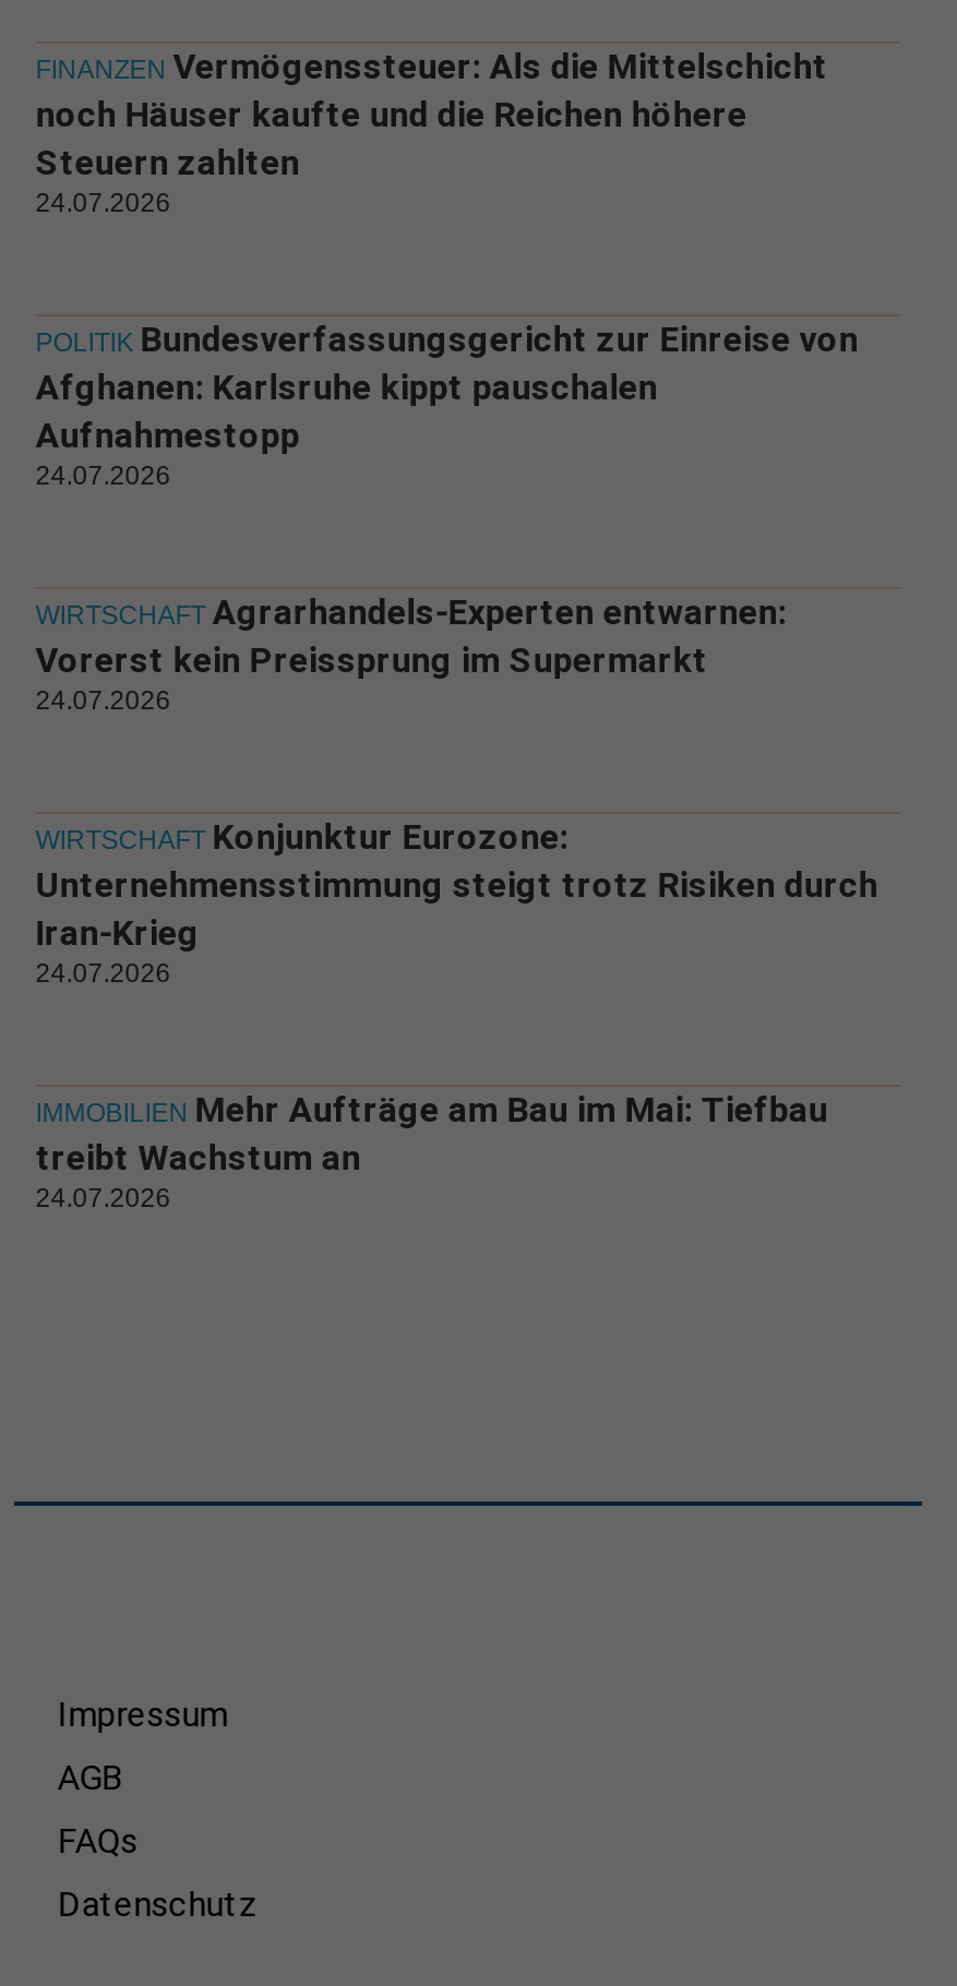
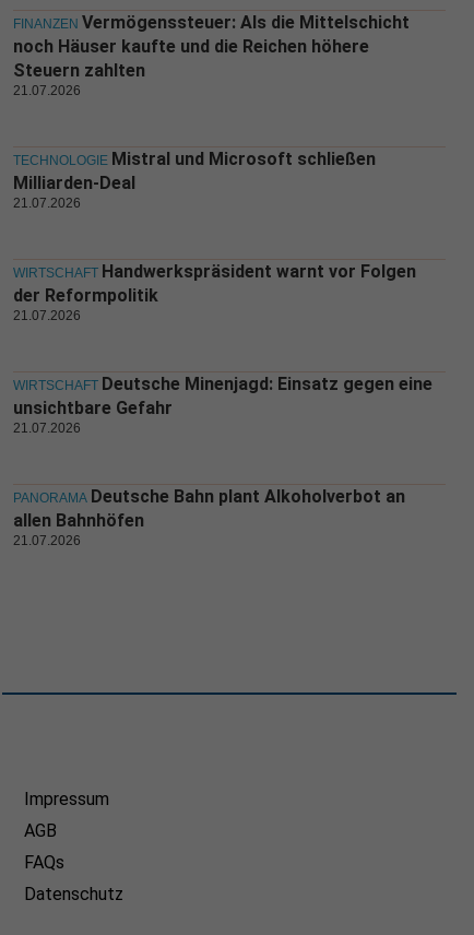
[35,188,171,219] 24.07.2026 -> [13,83,80,99] 21.07.2026
[35,319,858,491] POLITIK Bundesverfassungsgericht zur Einreise von | Afghanen: Karlsruhe kippt pauschalen | Aufnahmestopp | 24.07.2026 -> [13,149,375,211] TECHNOLOGIE Mistral und Microsoft schließen | Milliarden-Deal | 21.07.2026
[35,592,786,716] WIRTSCHAFT Agrarhandels-Experten entwarnen: | Vorerst kein Preissprung im Supermarkt | 24.07.2026 -> [13,261,416,324] WIRTSCHAFT Handwerkspräsident warnt vor Folgen | der Reformpolitik | 21.07.2026
[35,817,878,989] WIRTSCHAFT Konjunktur Eurozone: | Unternehmensstimmung steigt trotz Risiken durch | Iran-Krieg | 24.07.2026 -> [13,374,432,436] WIRTSCHAFT Deutsche Minenjagd: Einsatz gegen eine | unsichtbare Gefahr | 21.07.2026
[35,1089,828,1214] IMMOBILIEN Mehr Aufträge am Bau im Mai: Tiefbau | treibt Wachstum an | 24.07.2026 -> [13,486,405,549] PANORAMA Deutsche Bahn plant Alkoholverbot an | allen Bahnhöfen | 21.07.2026

